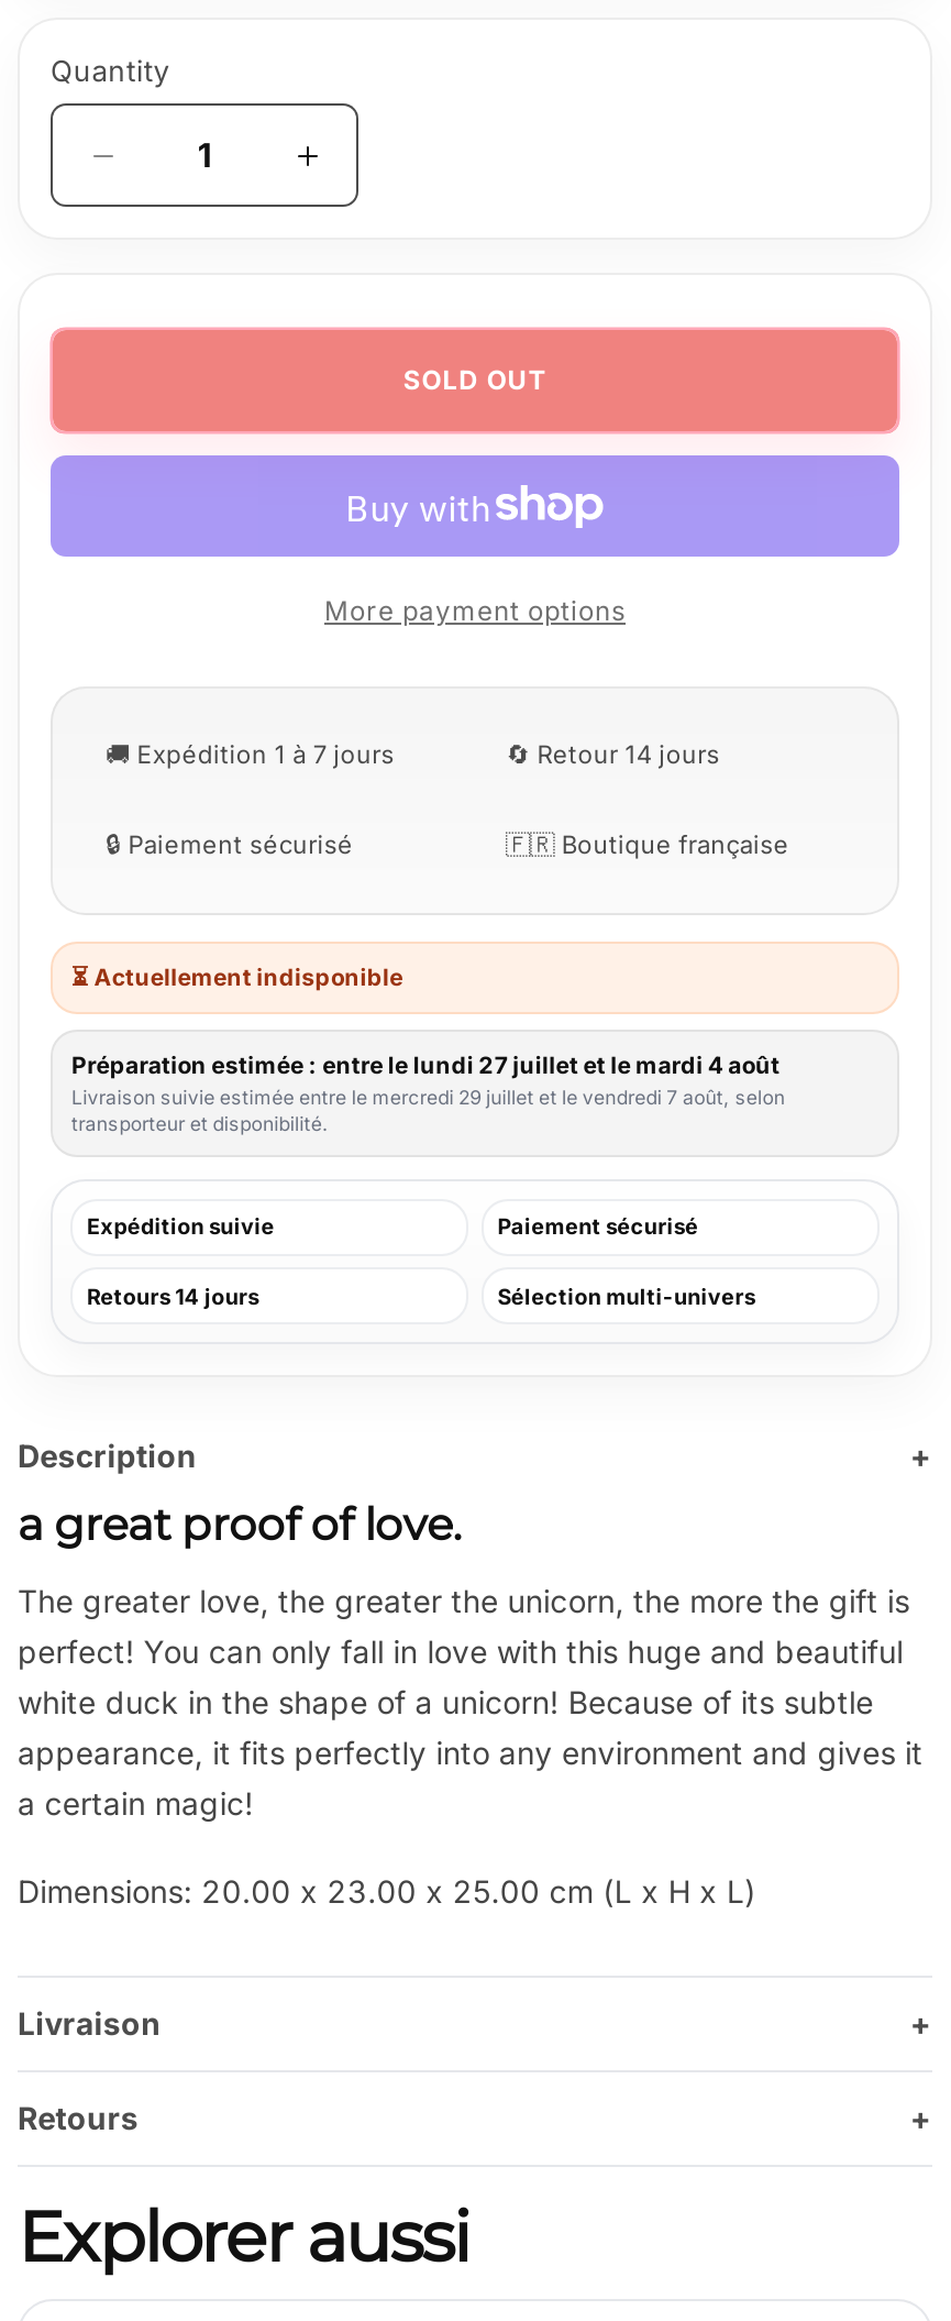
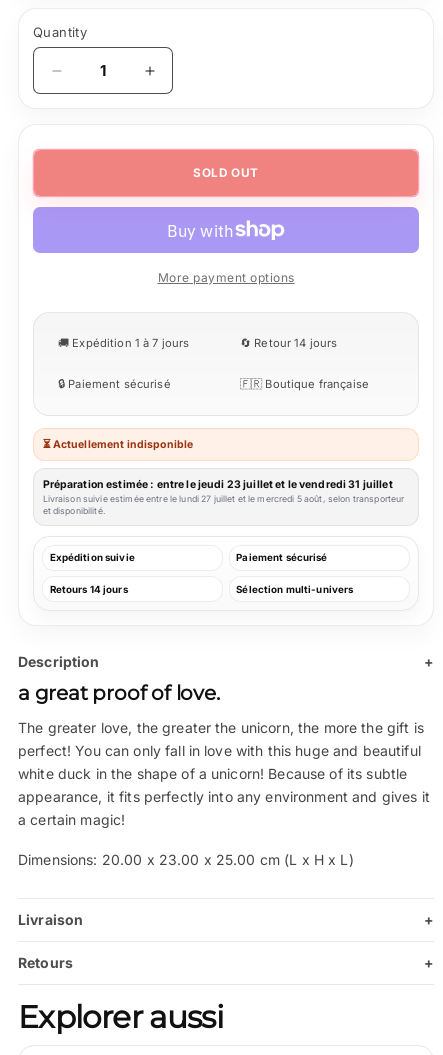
[71,1050,785,1135] Préparation estimée : entre le lundi 27 juillet et le mardi 4 août | Livraison suivie estimée entre le mercredi 29 juillet et le vendredi 7 août, selon | transporteur et disponibilité. -> [42,477,404,516] Préparation estimée : entre le jeudi 23 juillet et le vendredi 31 juillet | Livraison suivie estimée entre le lundi 27 juillet et le mercredi 5 août, selon transporteur | et disponibilité.

